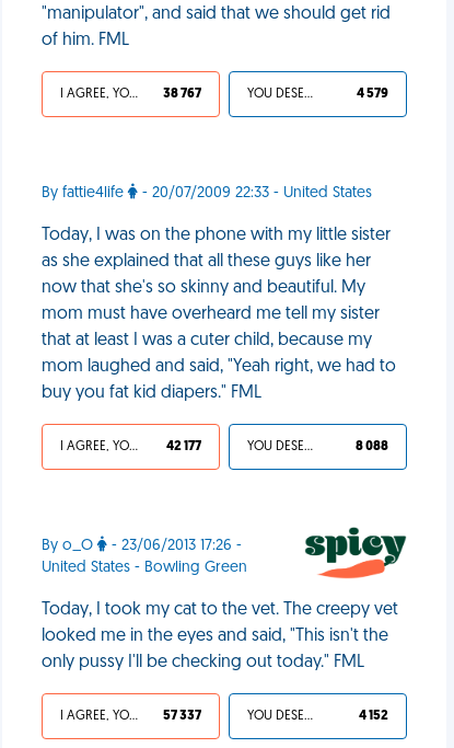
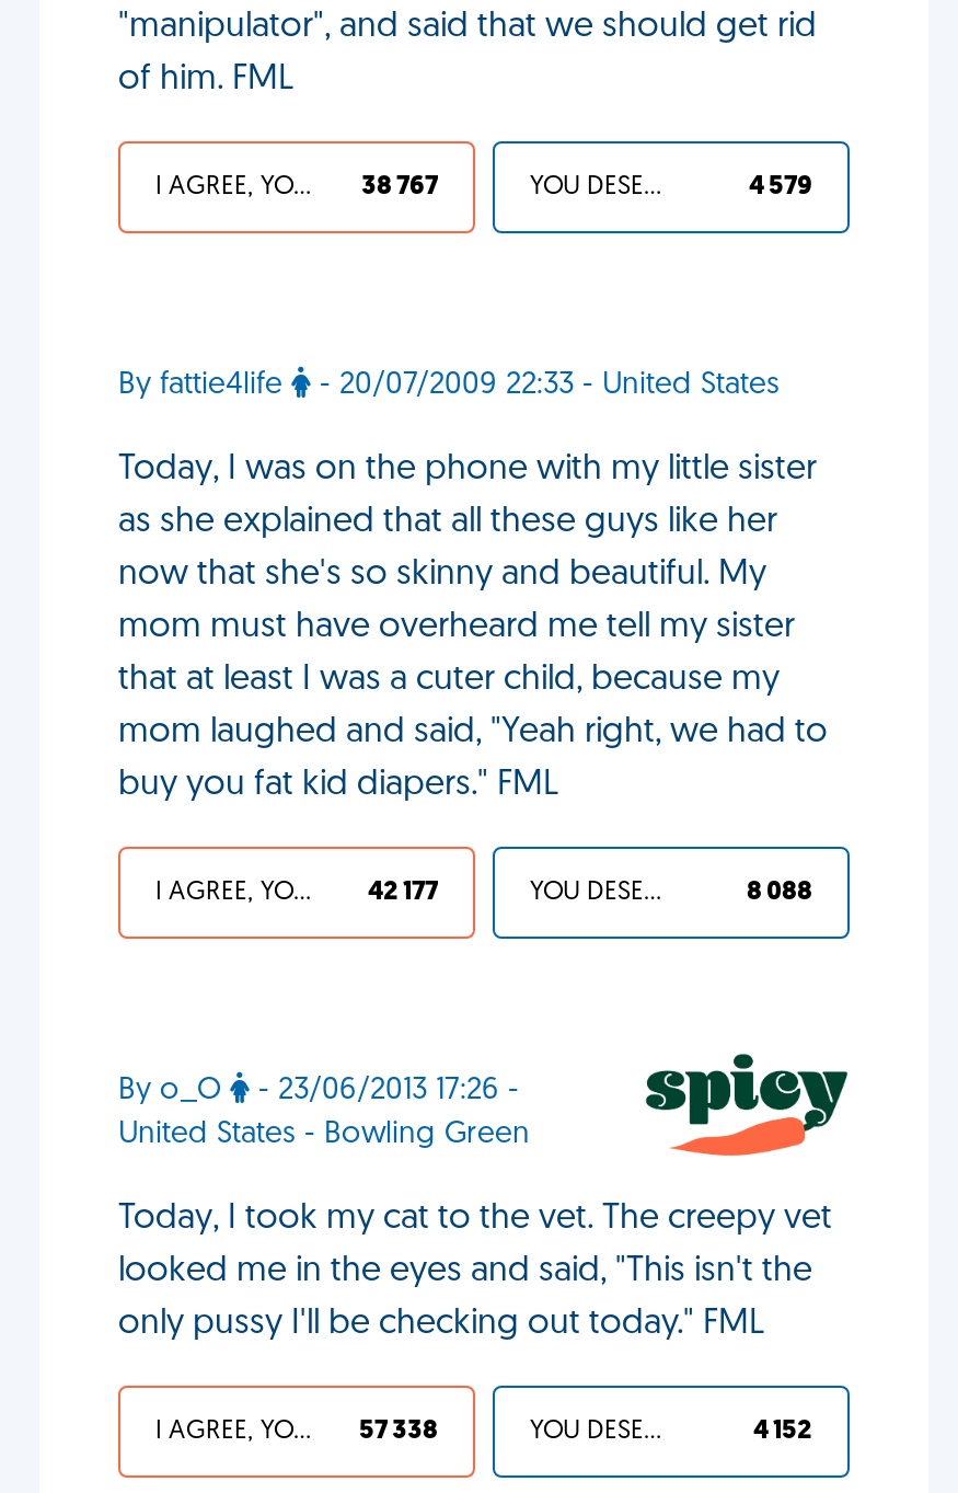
[163,710,201,723] 57 337 -> [359,1419,438,1445] 57 338

